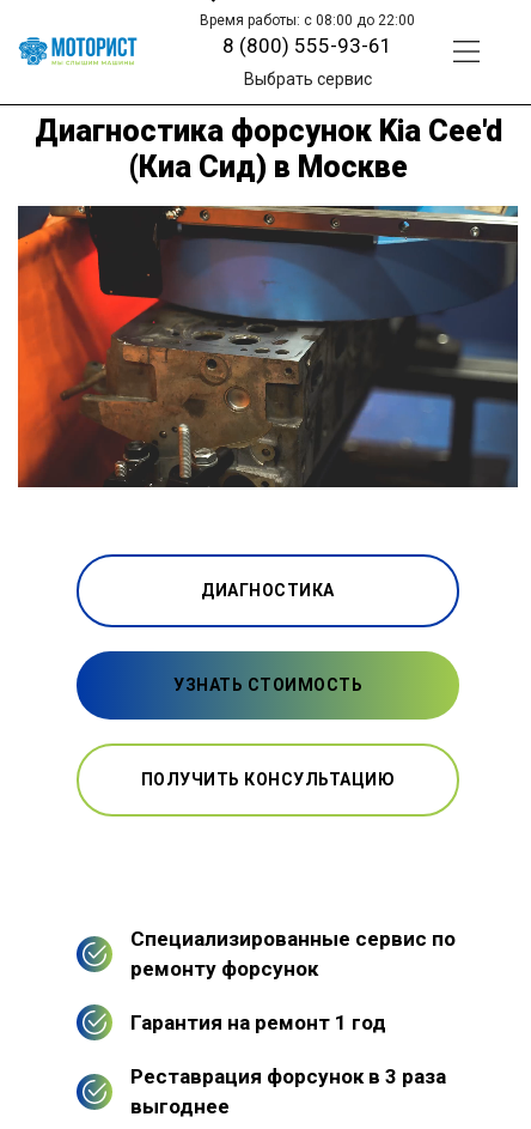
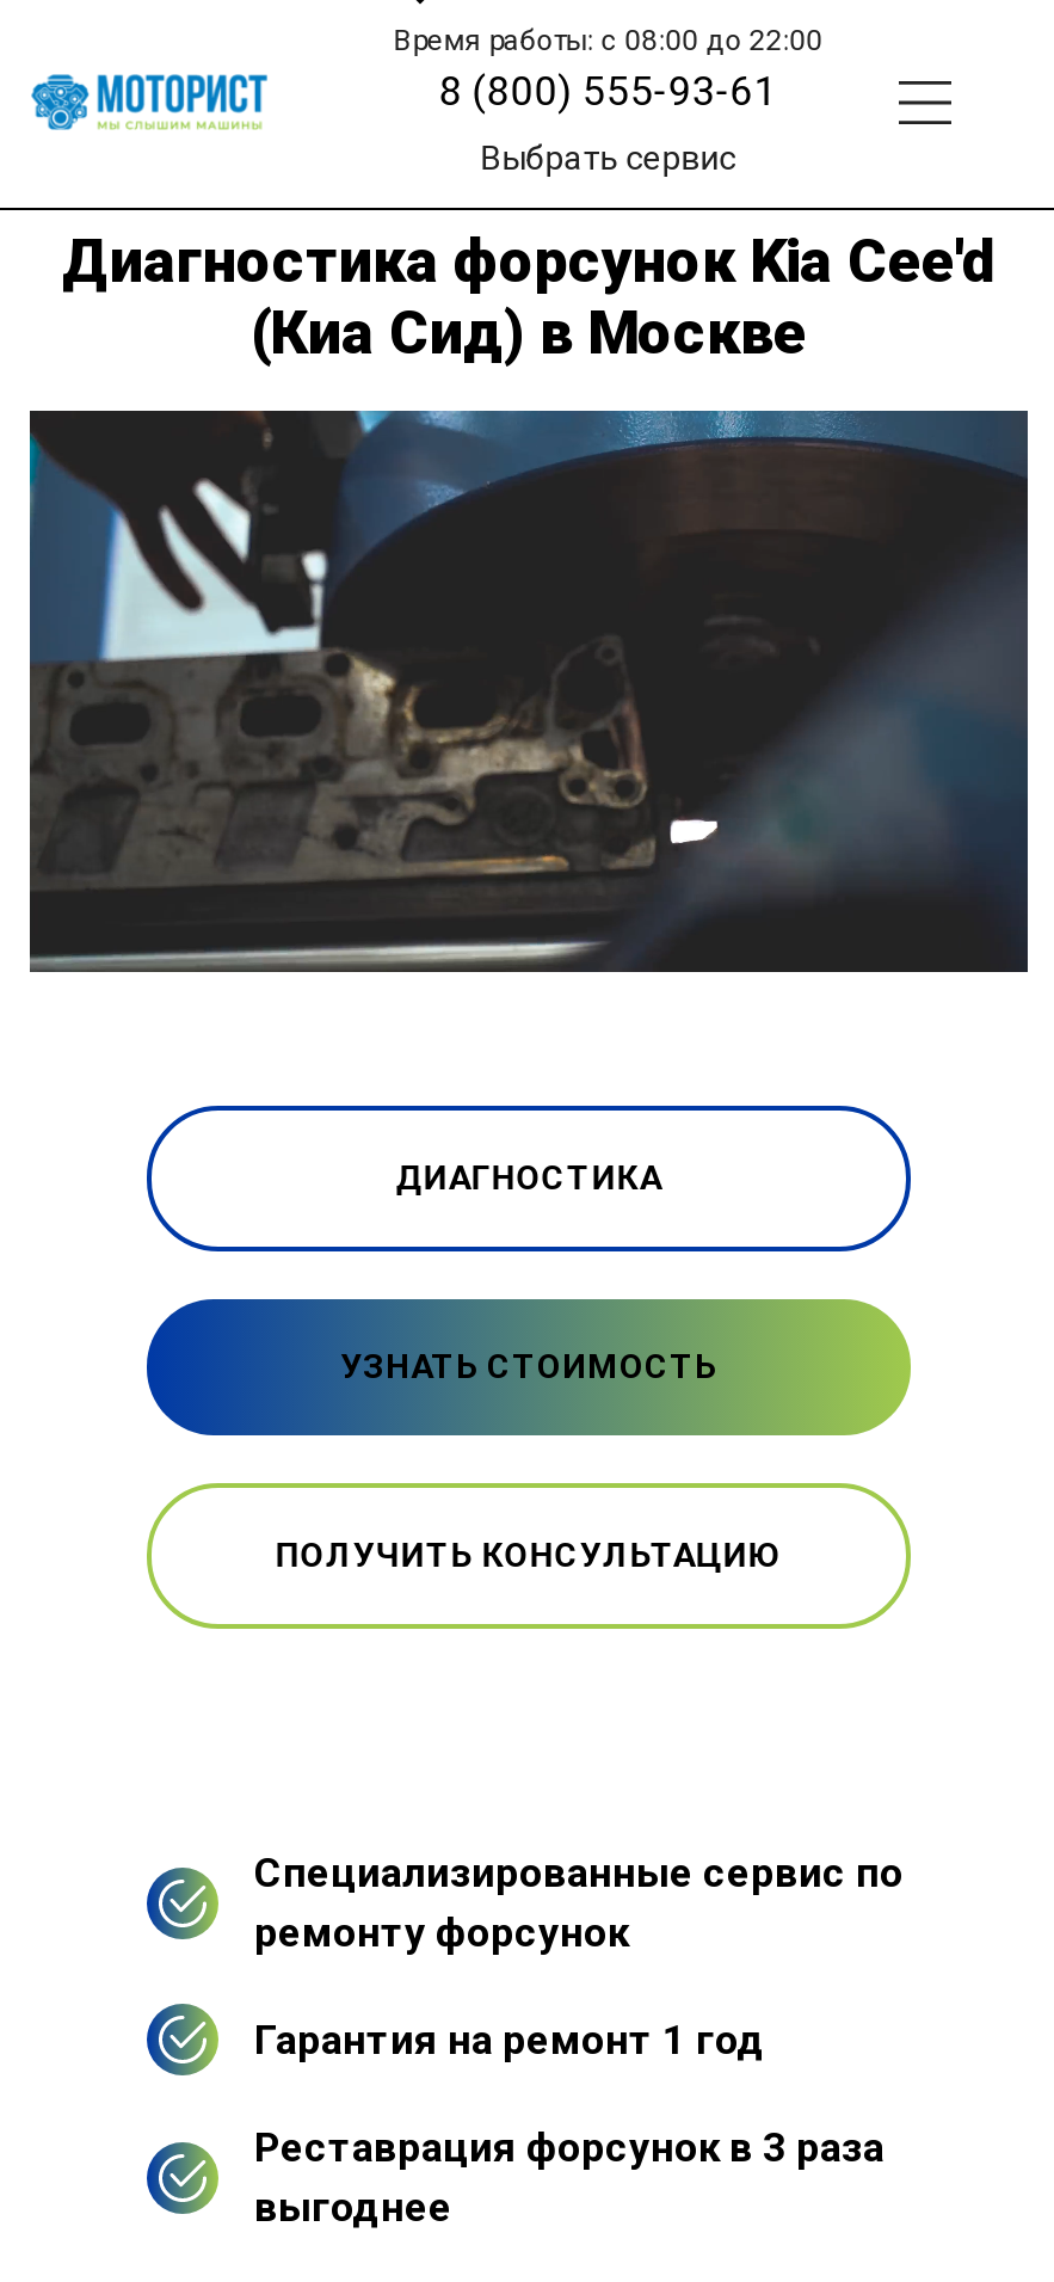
[17,205,519,487] [image] -> [27,408,1030,972] [image]

